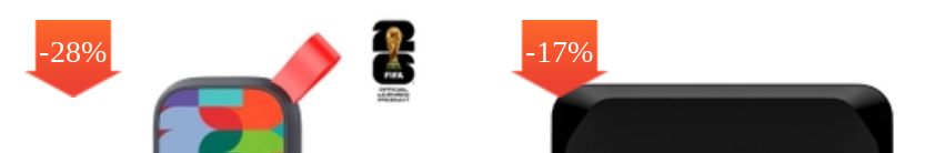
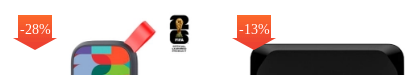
[525,36,594,69] -17% -> [238,22,269,37] -13%

